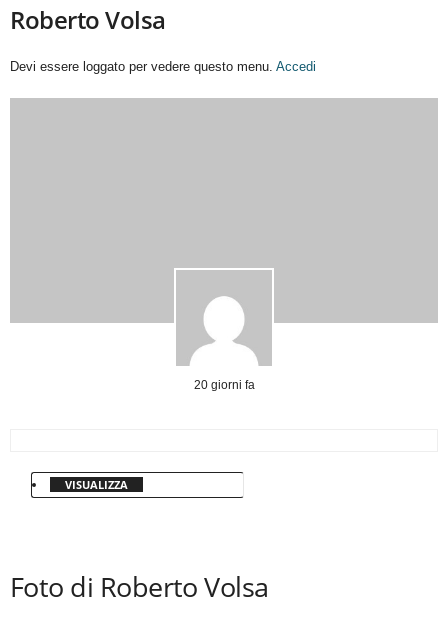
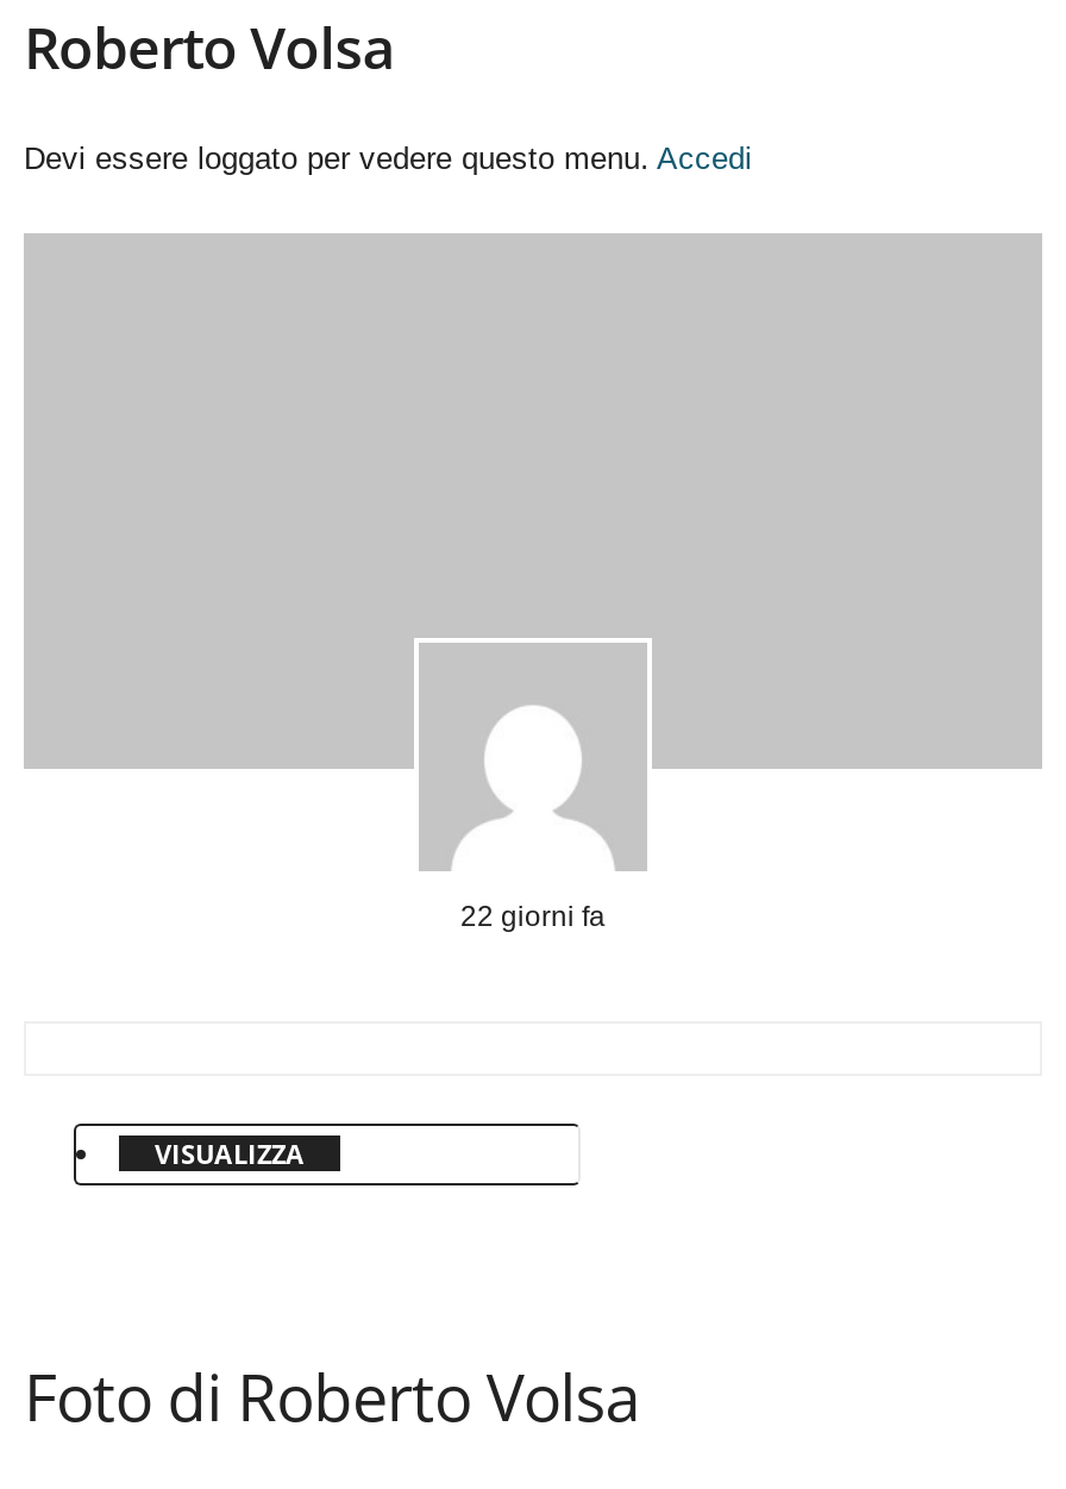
[193,378,254,392] 20 giorni fa -> [460,900,606,933] 22 giorni fa

